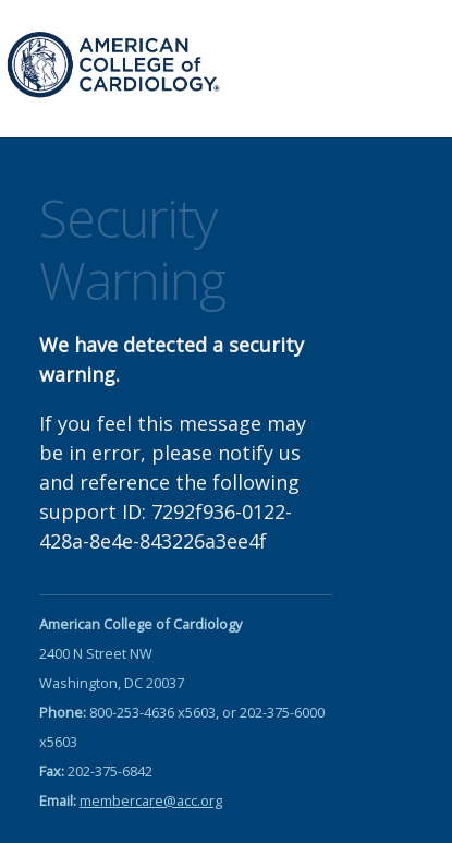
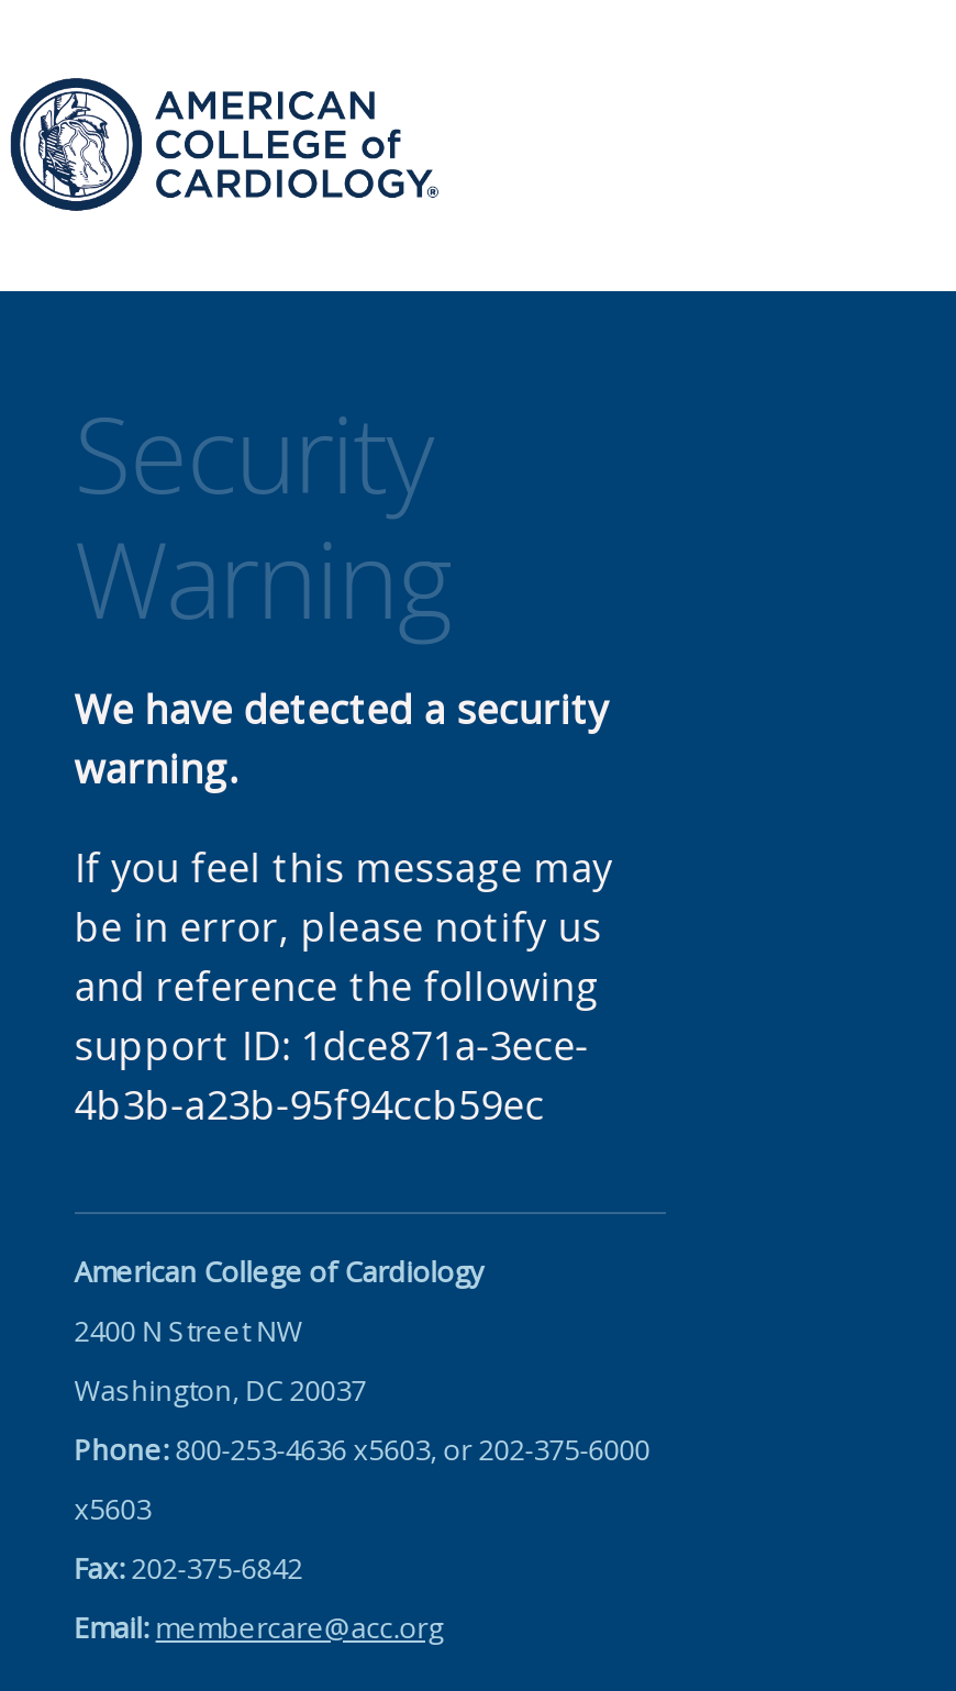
[39,499,292,554] support ID: 7292f936-0122- | 428a-8e4e-843226a3ee4f -> [74,1019,589,1131] support ID: 1dce871a-3ece- | 4b3b-a23b-95f94ccb59ec

